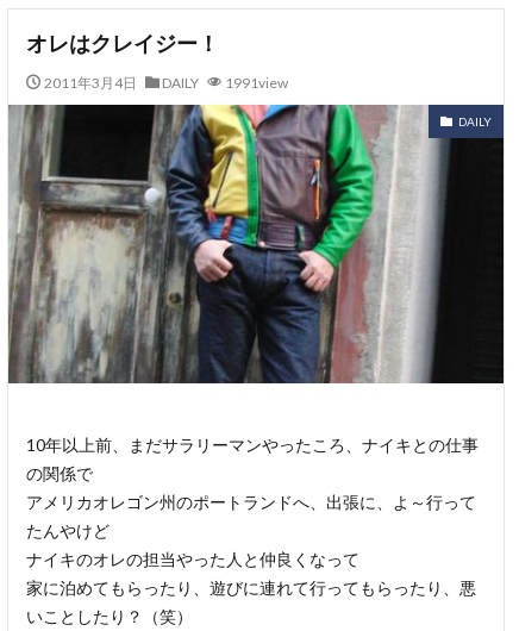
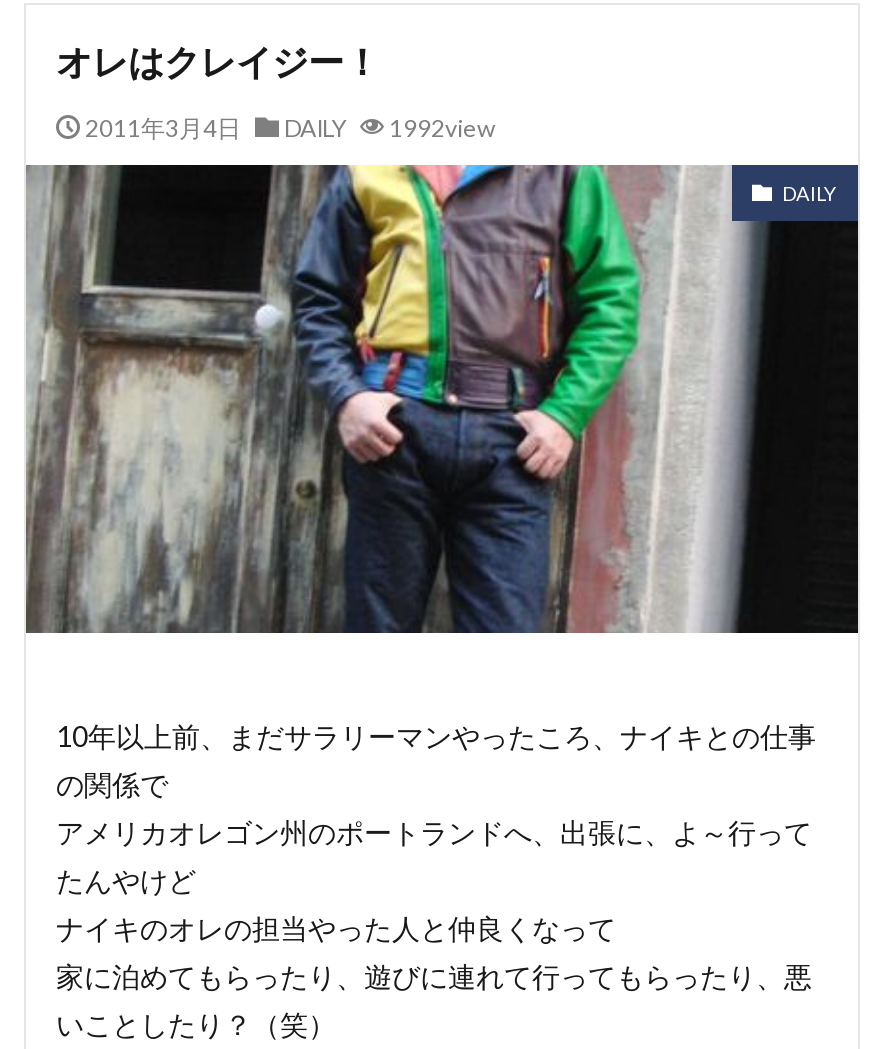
[43,75,287,89] 2011年3月4日 DAILY 1991view -> [85,115,495,139] 2011年3月4日 DAILY 1992view

